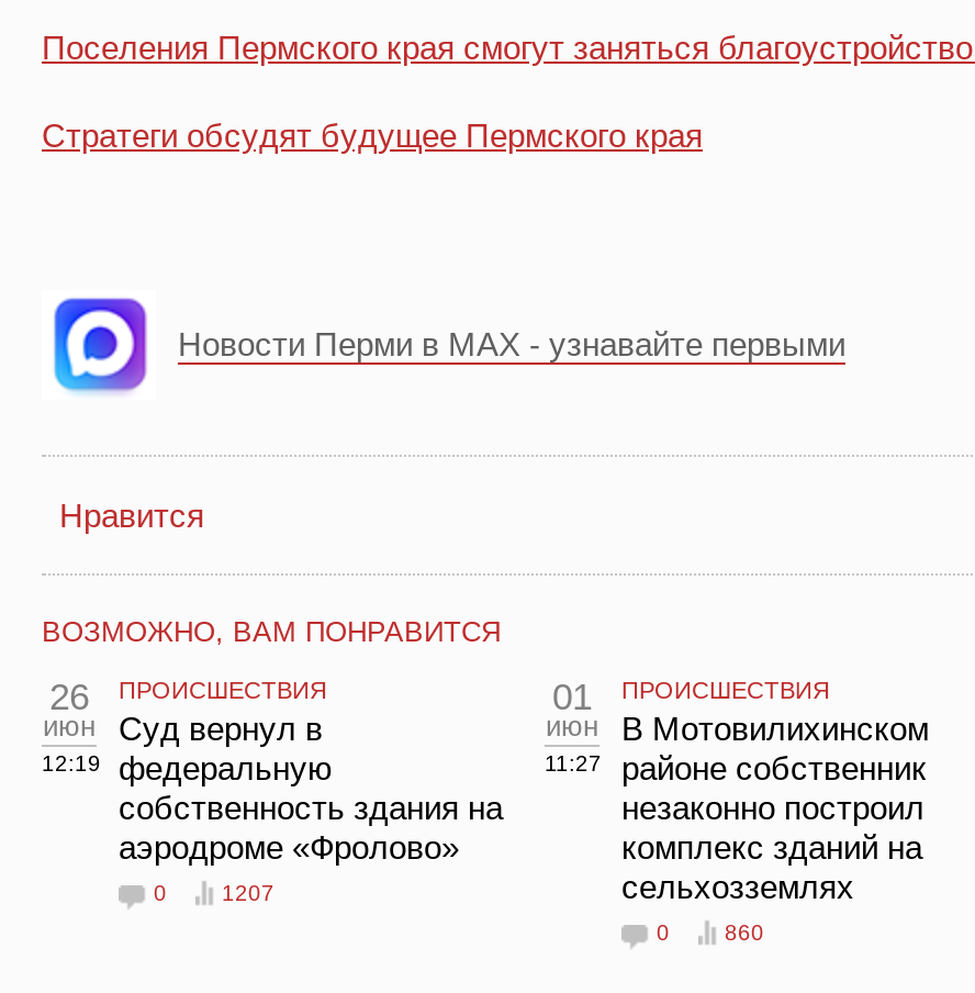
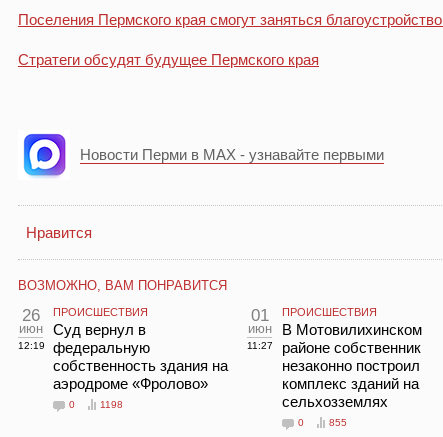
[222,881,274,905] 1207 -> [100,399,123,410] 1198
[725,921,764,945] 860 -> [329,417,347,428] 855

